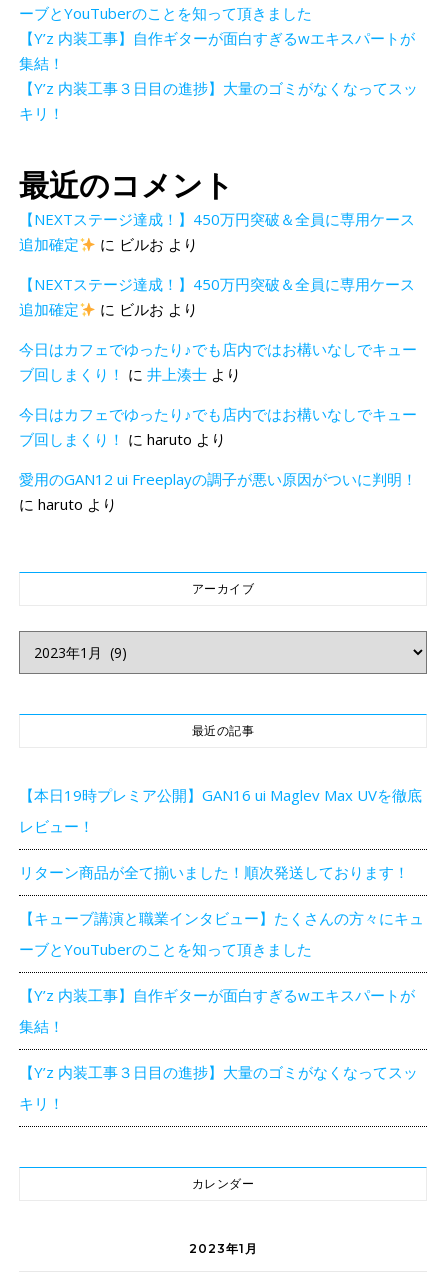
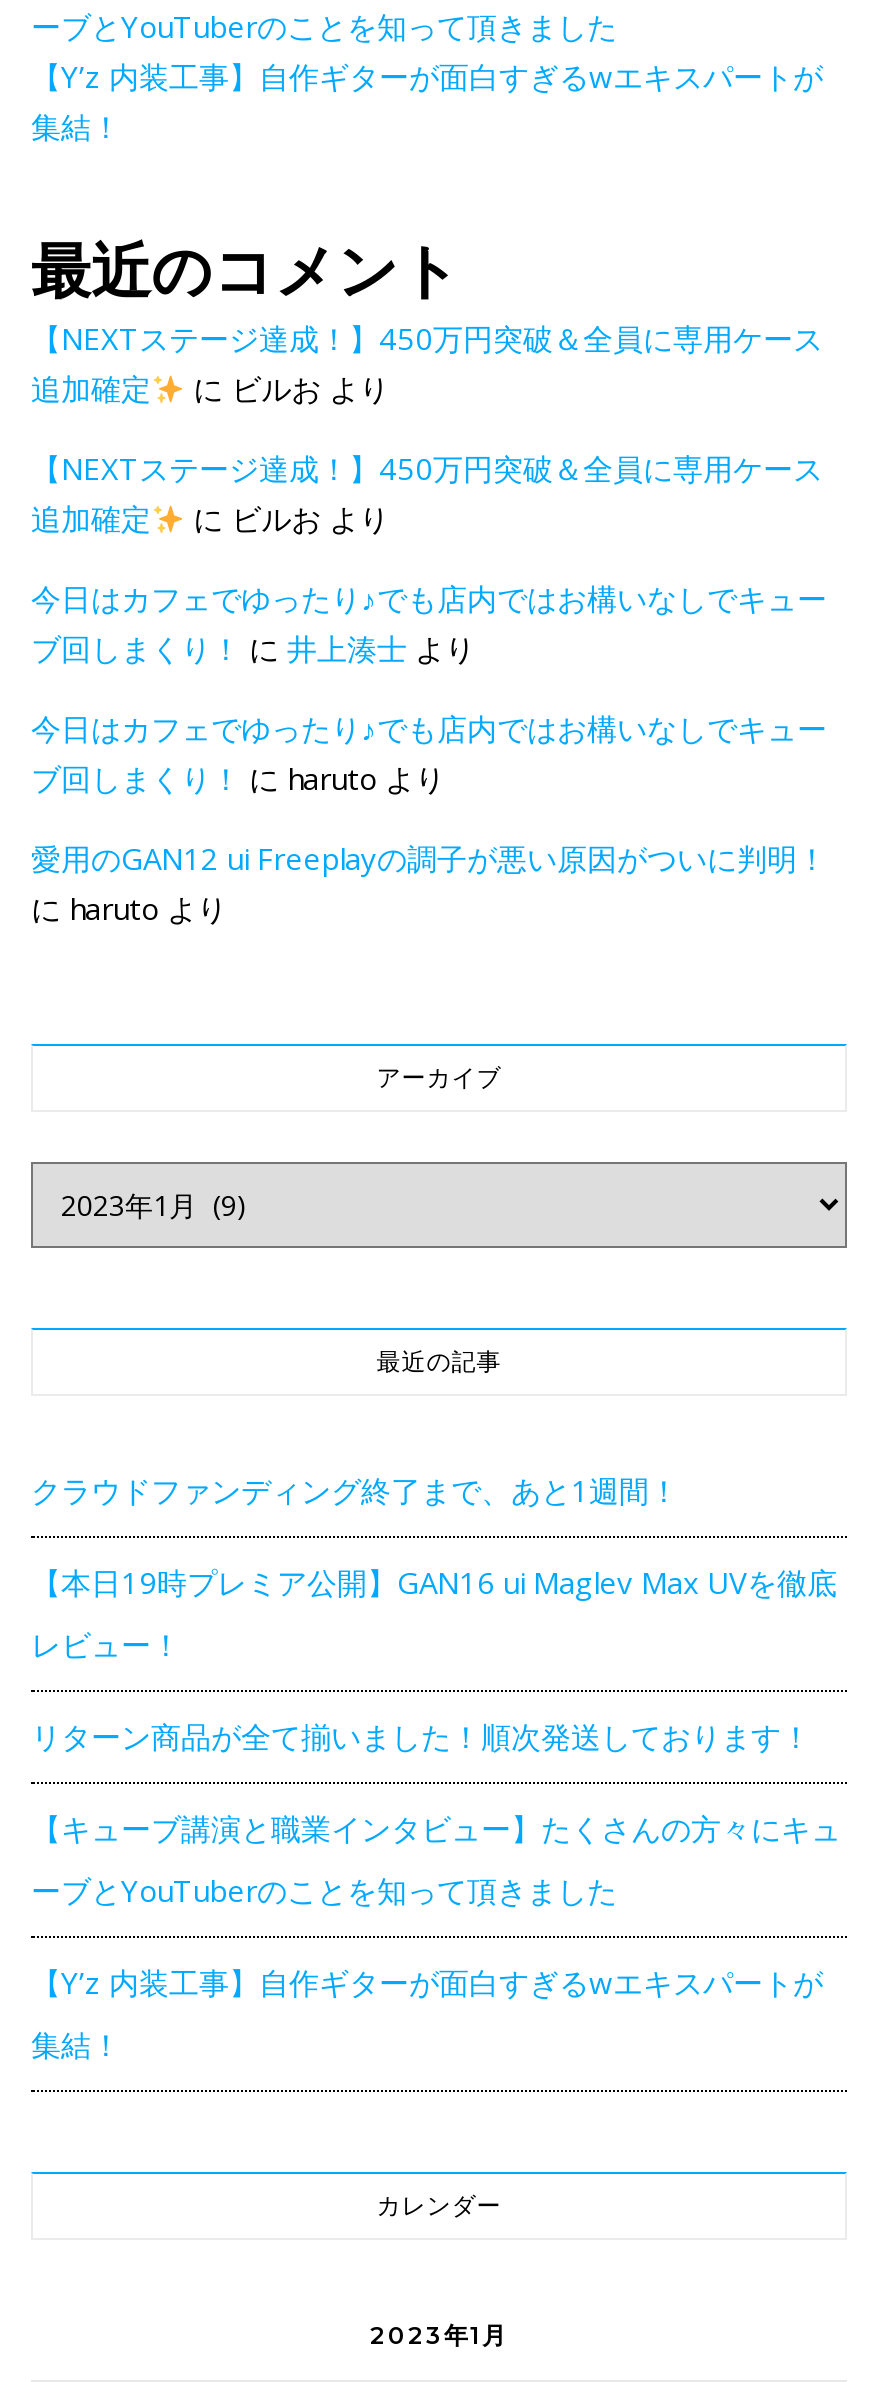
[19,78,418,123] 【Y’z 内装工事３日目の進捗】大量のゴミがなくなってスッ | キリ！ -> none
none -> [31,1471,679,1511] クラウドファンディング終了まで、あと1週間！
[19,1062,418,1113] 【Y’z 内装工事３日目の進捗】大量のゴミがなくなってスッ | キリ！ -> none

